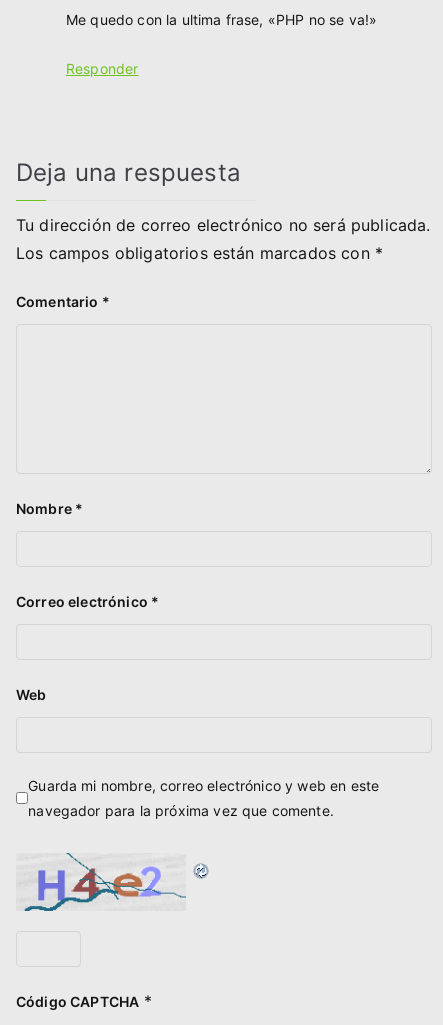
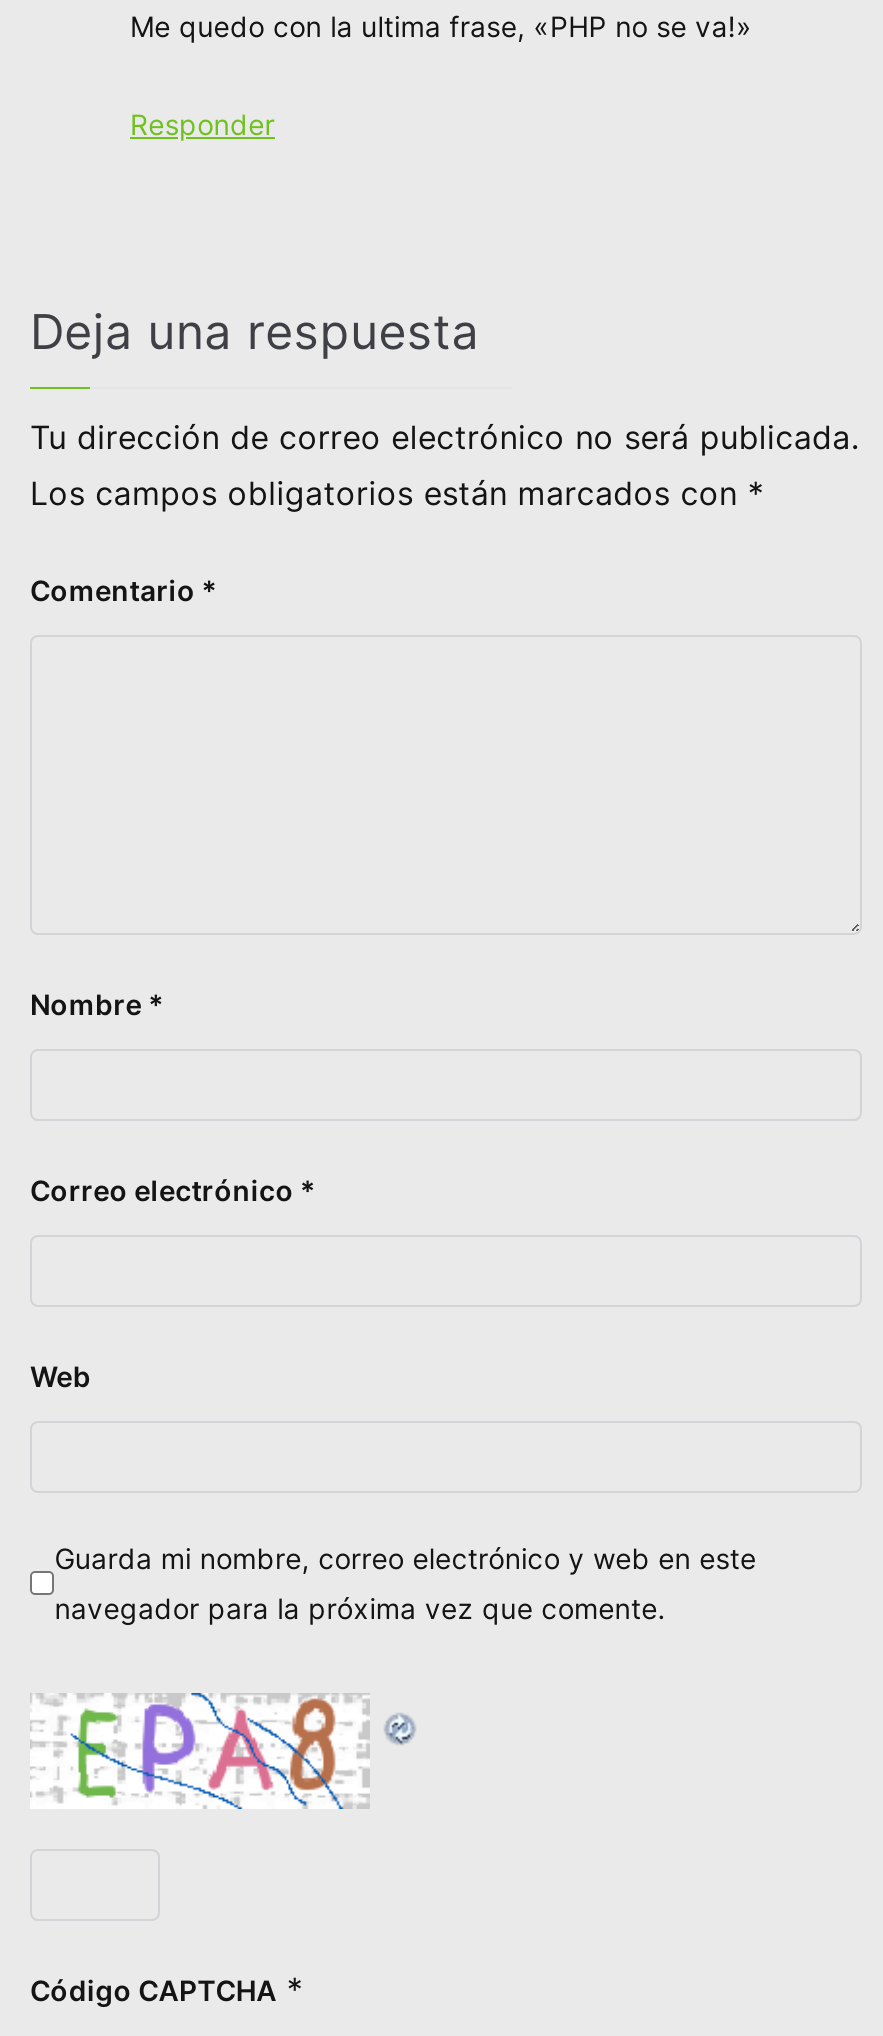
[16,852,186,912] [image] -> [30,1691,370,1811] [image]

